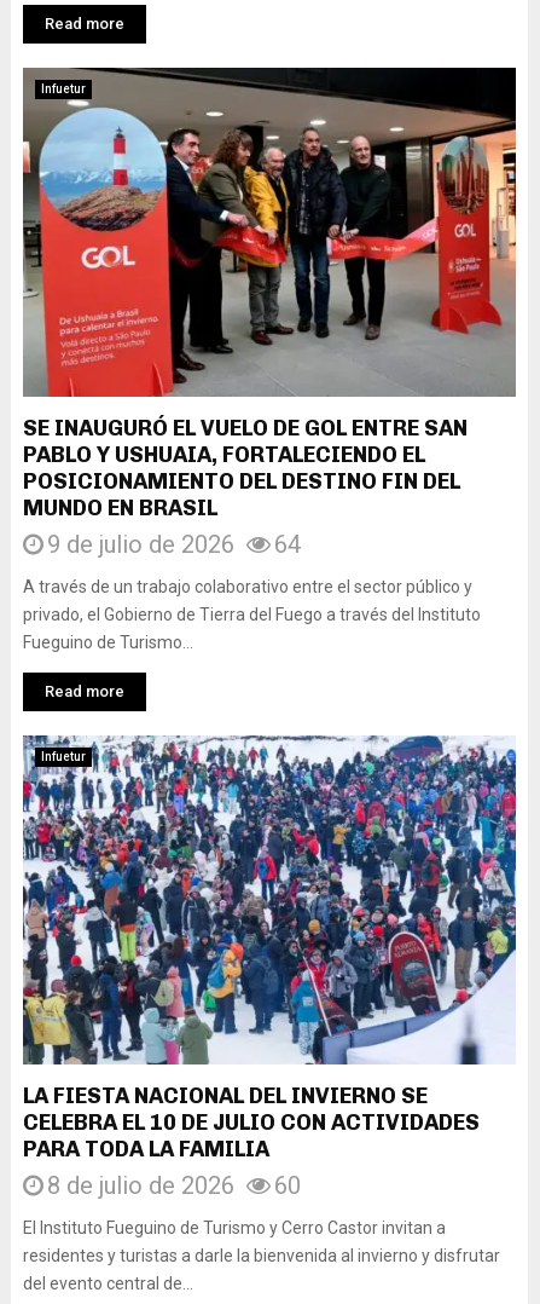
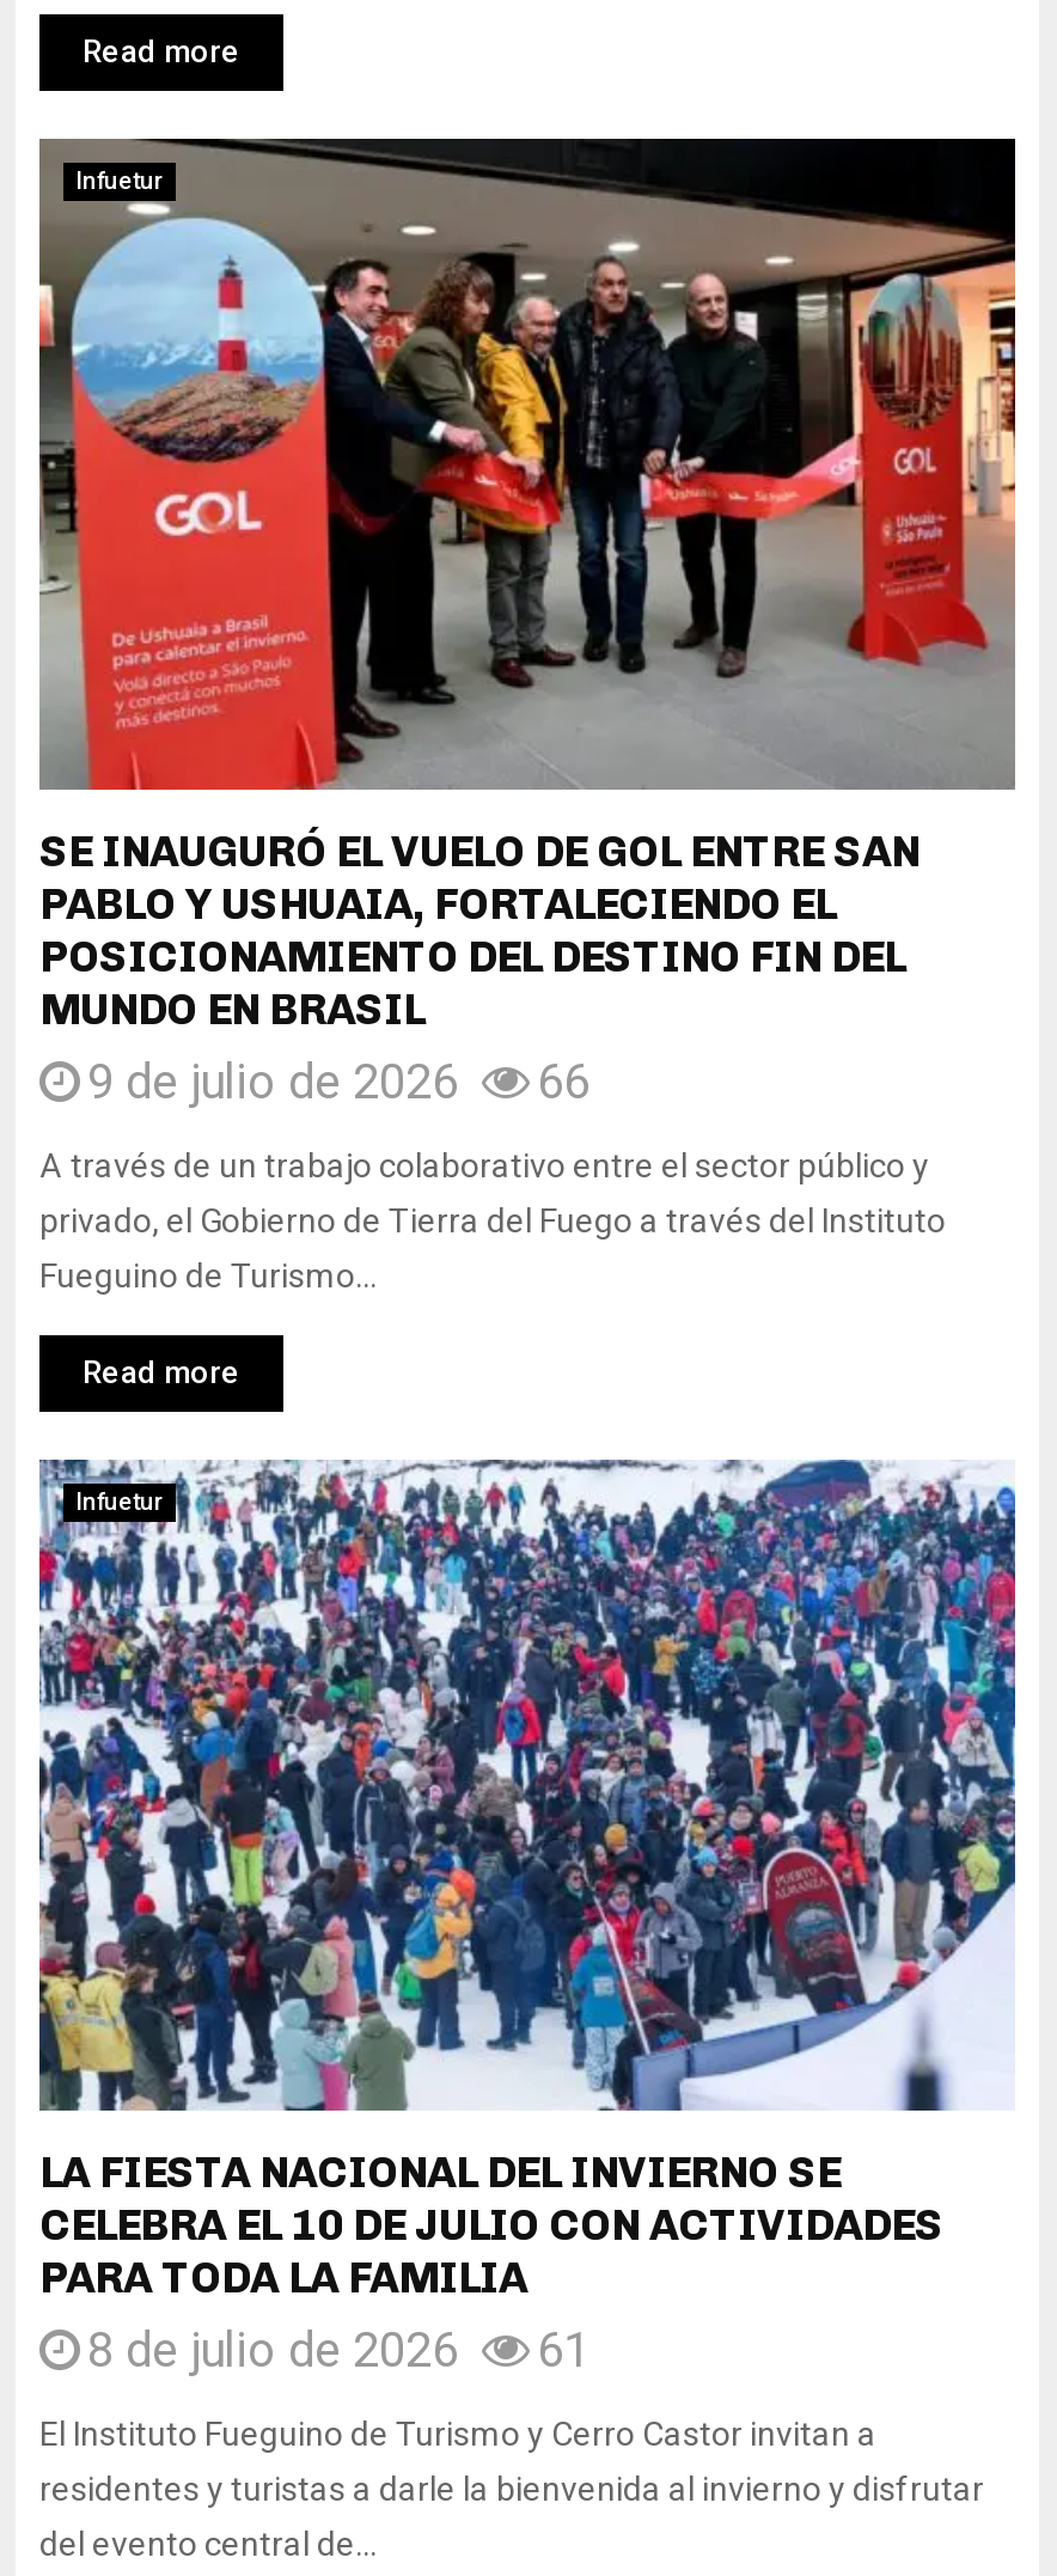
[47,530,301,559] 9 de julio de 2026 64 -> [87,1053,589,1110] 9 de julio de 2026 66
[47,1171,301,1200] 8 de julio de 2026 60 -> [87,2321,589,2379] 8 de julio de 2026 61

